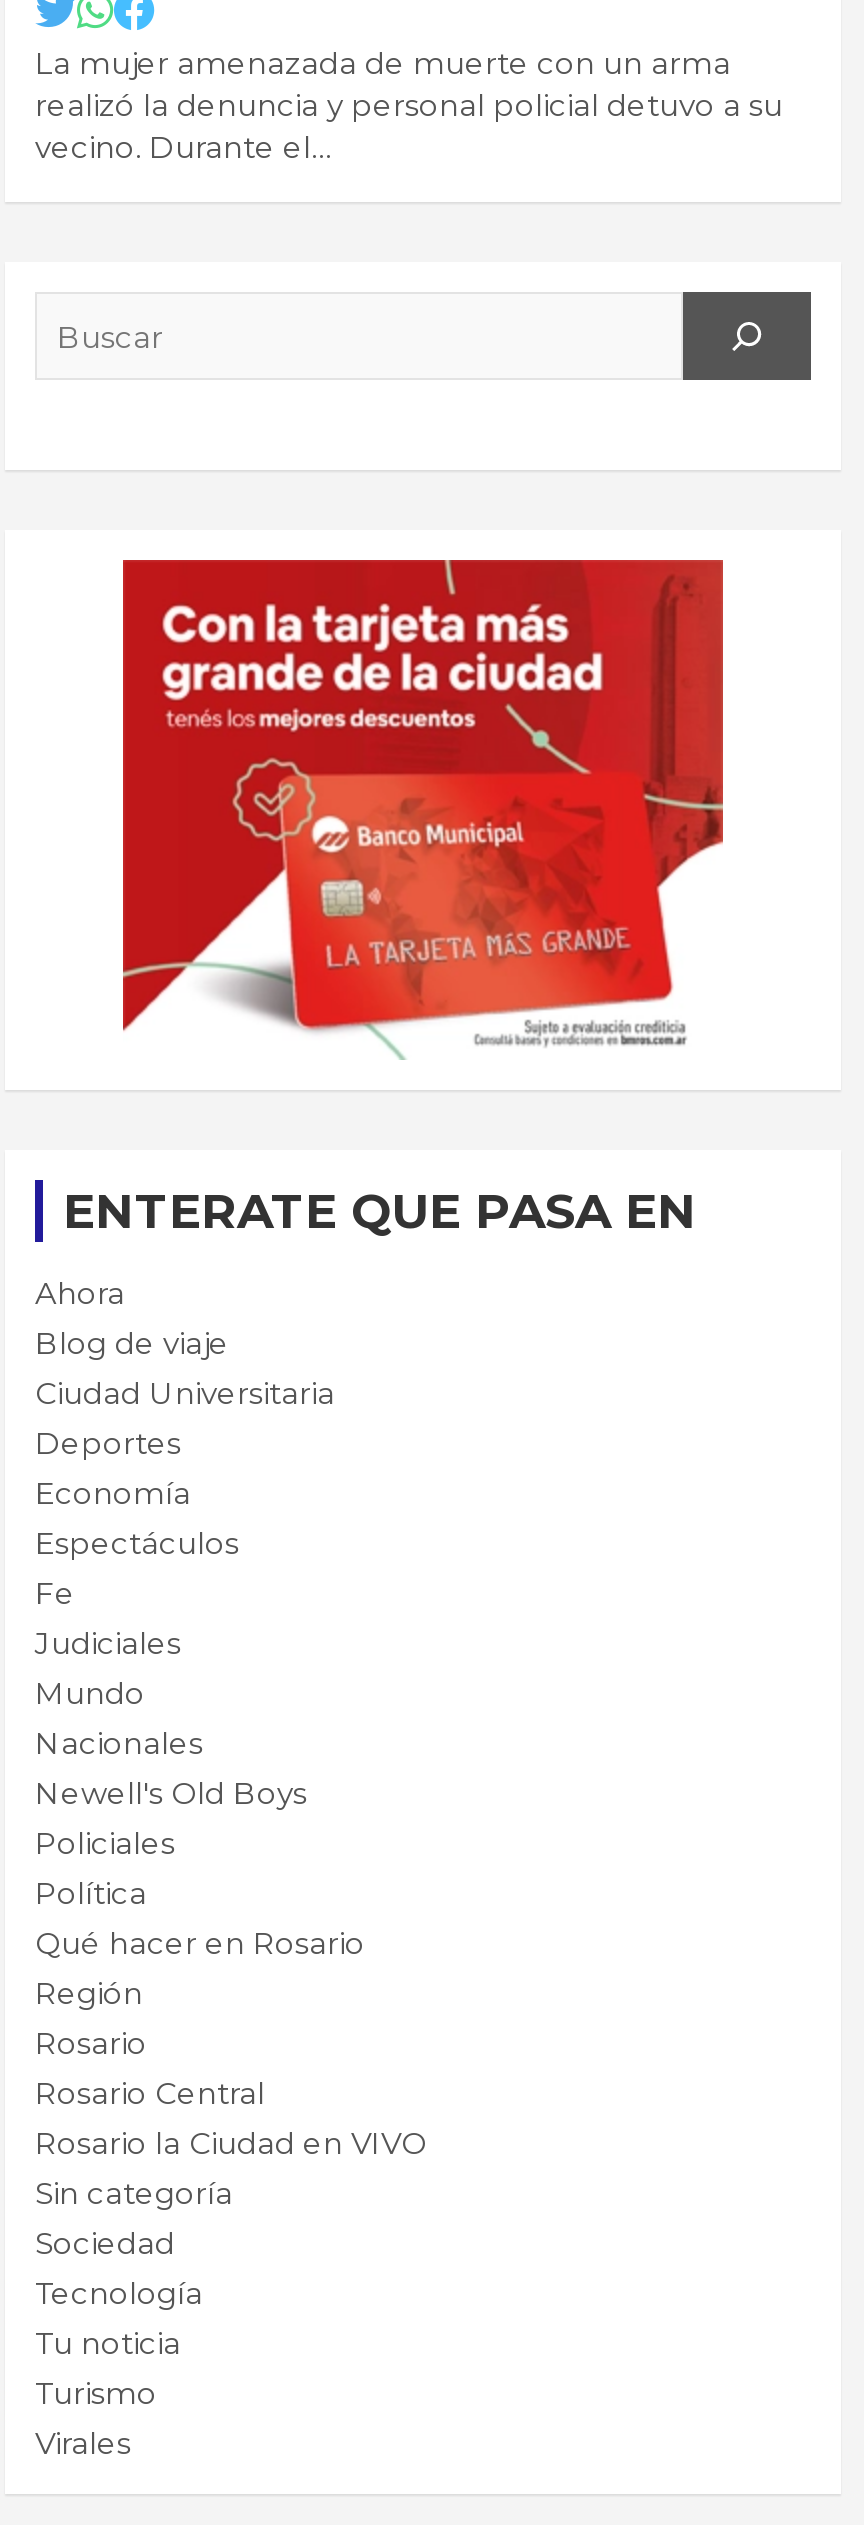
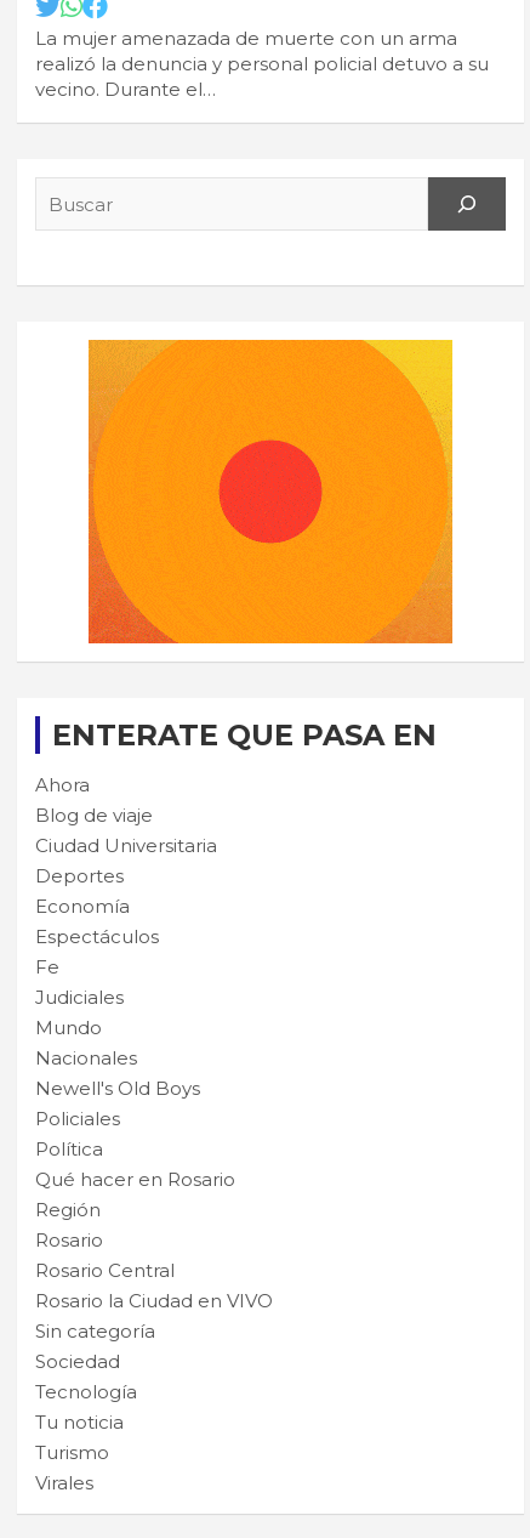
[121,558,725,1060] [image] -> [87,339,454,645] [image]

